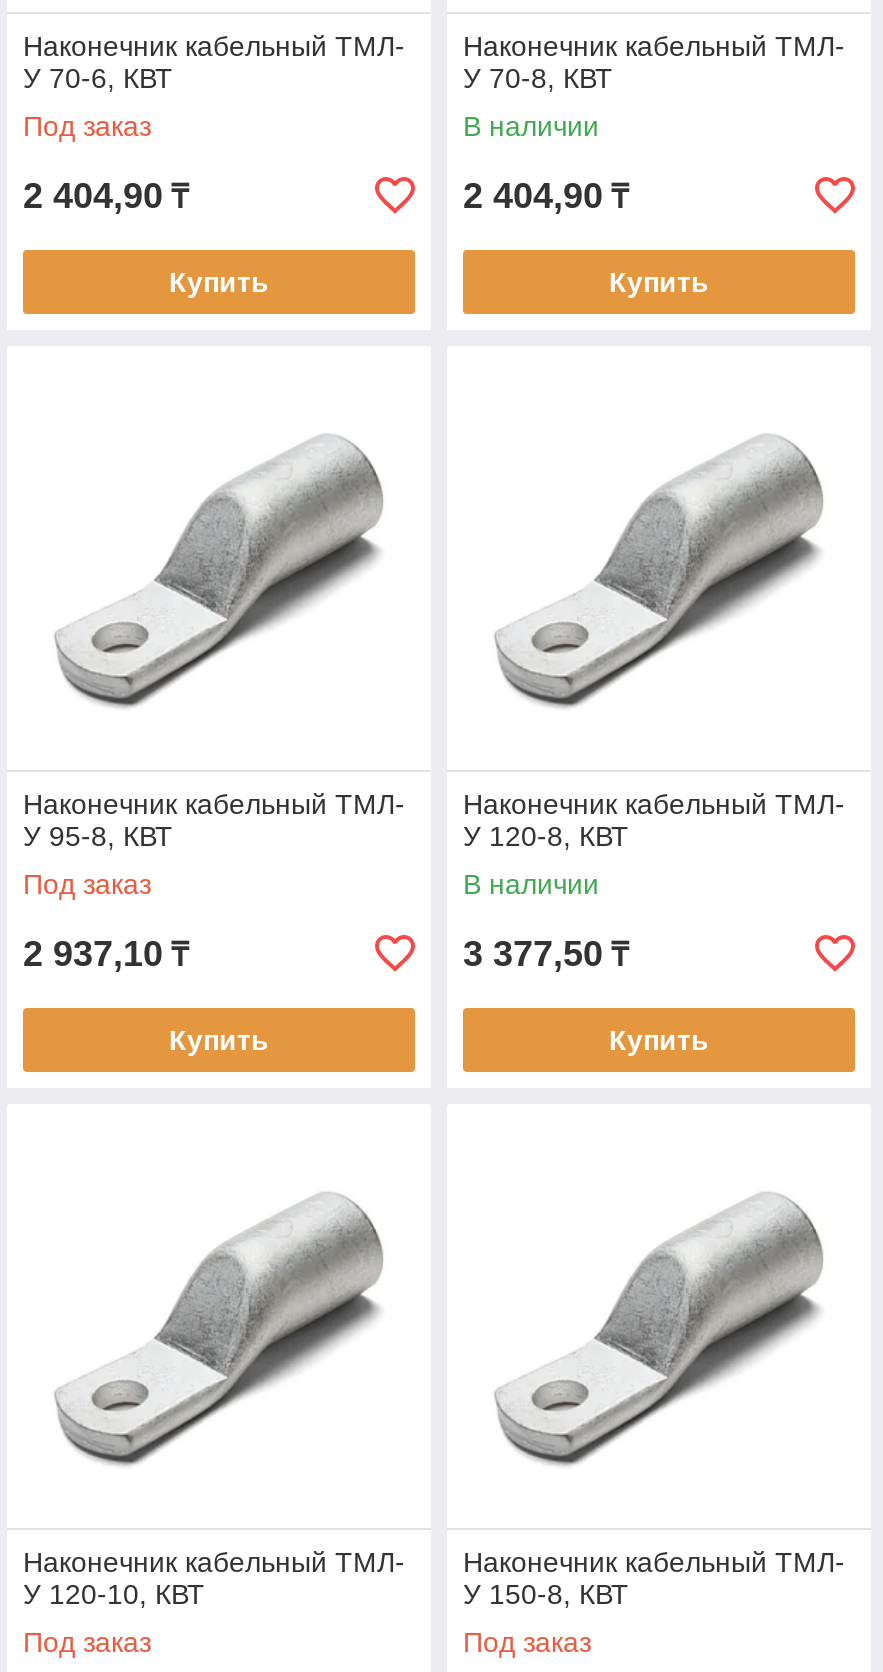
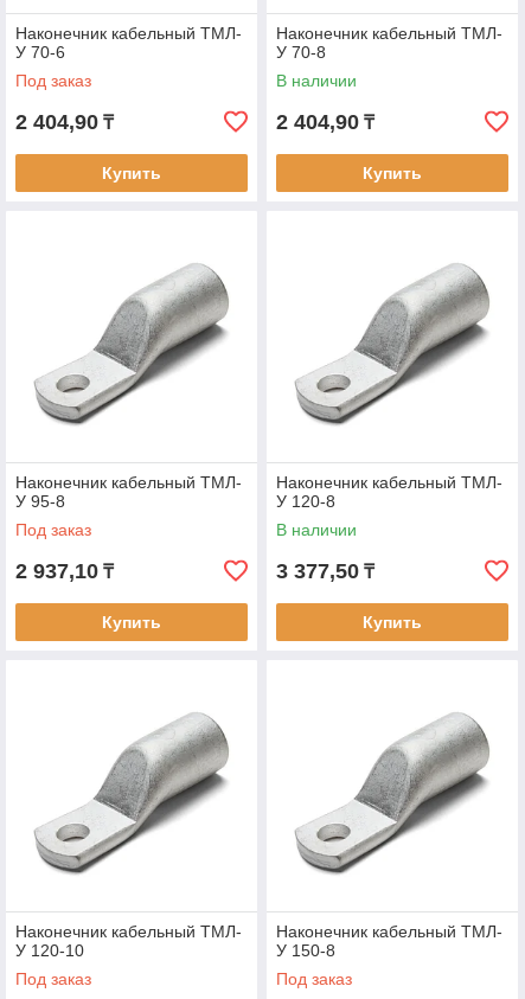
[23,62,173,94] У 70-6, КВТ -> [15,43,65,62] У 70-6
[463,62,613,94] У 70-8, КВТ -> [276,43,326,62] У 70-8
[23,820,173,852] У 95-8, КВТ -> [15,492,65,511] У 95-8
[463,820,629,852] У 120-8, КВТ -> [276,492,335,511] У 120-8
[23,1578,205,1610] У 120-10, КВТ -> [15,941,84,960] У 120-10
[463,1578,629,1610] У 150-8, КВТ -> [276,941,335,960] У 150-8

